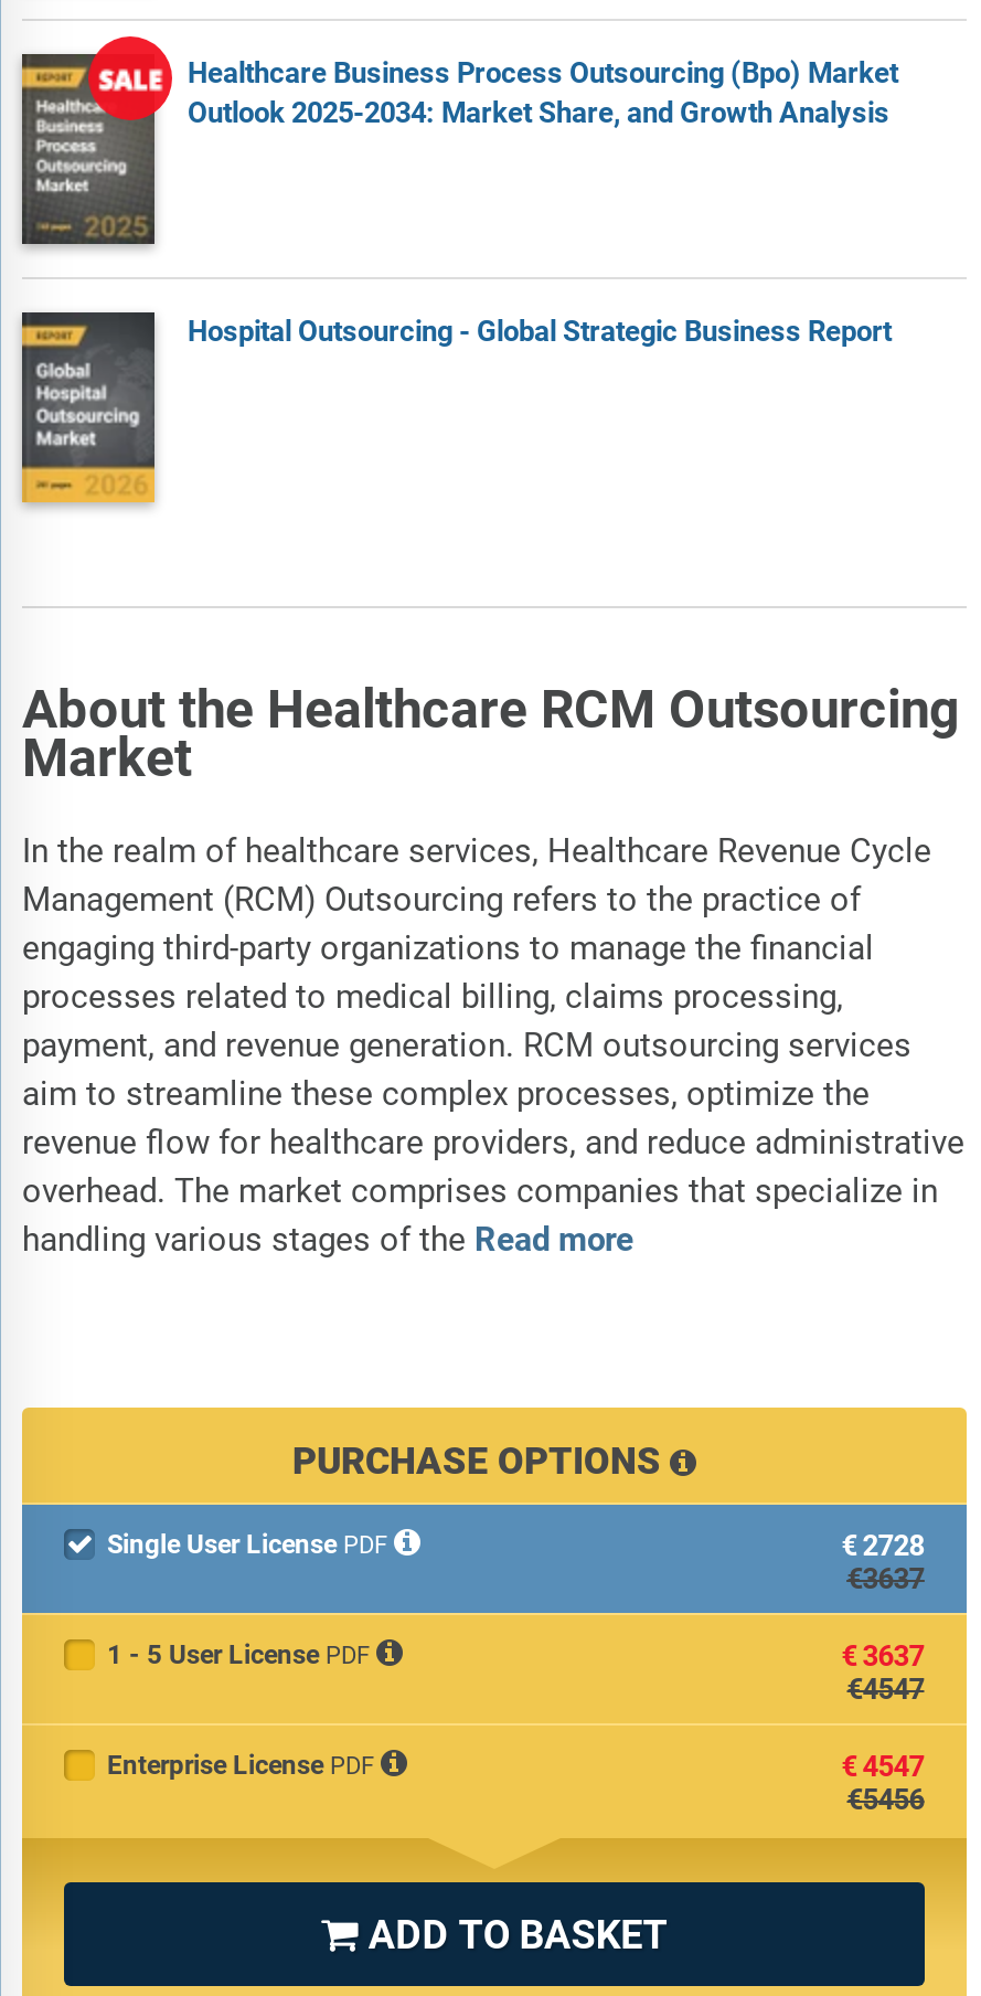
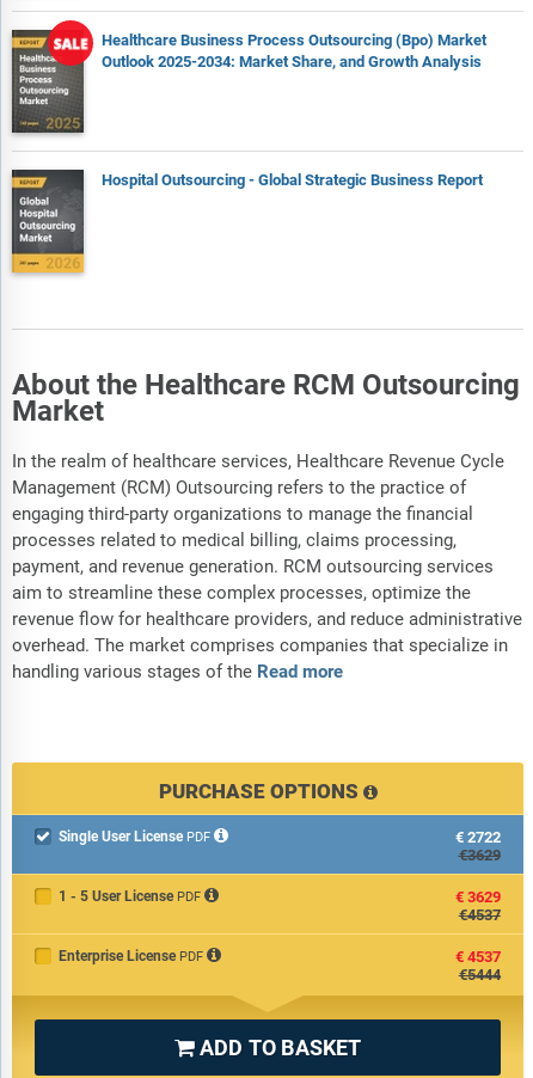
[862,1529,924,1562] €2728 -> [467,828,500,846] €2722
[847,1562,924,1595] €3637 -> [459,846,500,864] €3629
[862,1640,924,1673] €3637 -> [467,888,500,906] €3629
[847,1673,924,1706] €4547 -> [459,906,500,924] €4537
[862,1750,924,1783] €4547 -> [467,948,500,966] €4537
[847,1783,924,1816] €5456 -> [459,966,500,984] €5444

